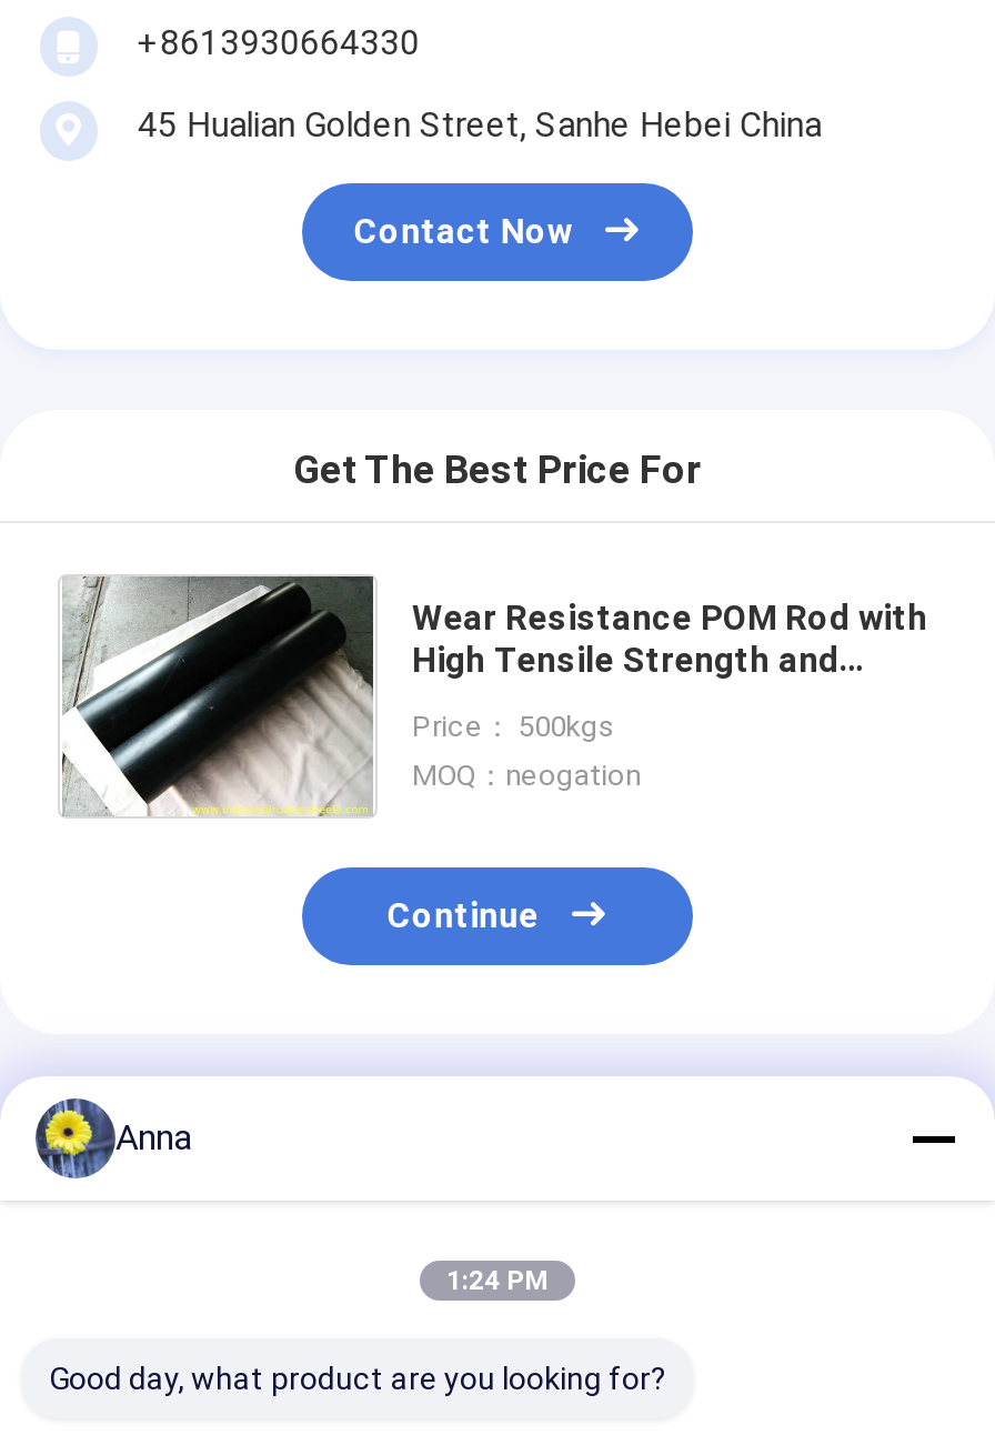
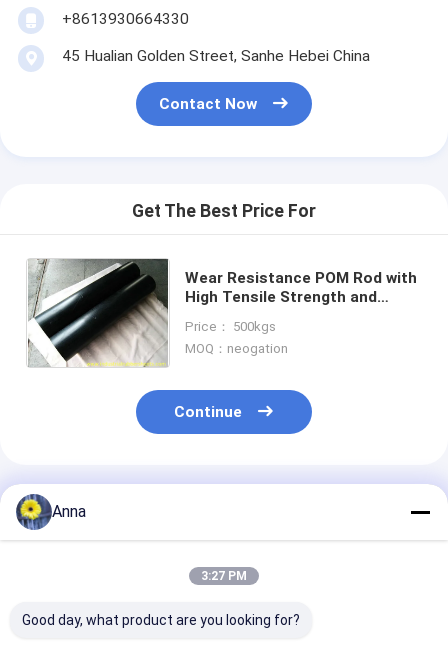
[446,1265,549,1296] 1:24 PM -> [201,569,247,583] 3:27 PM

